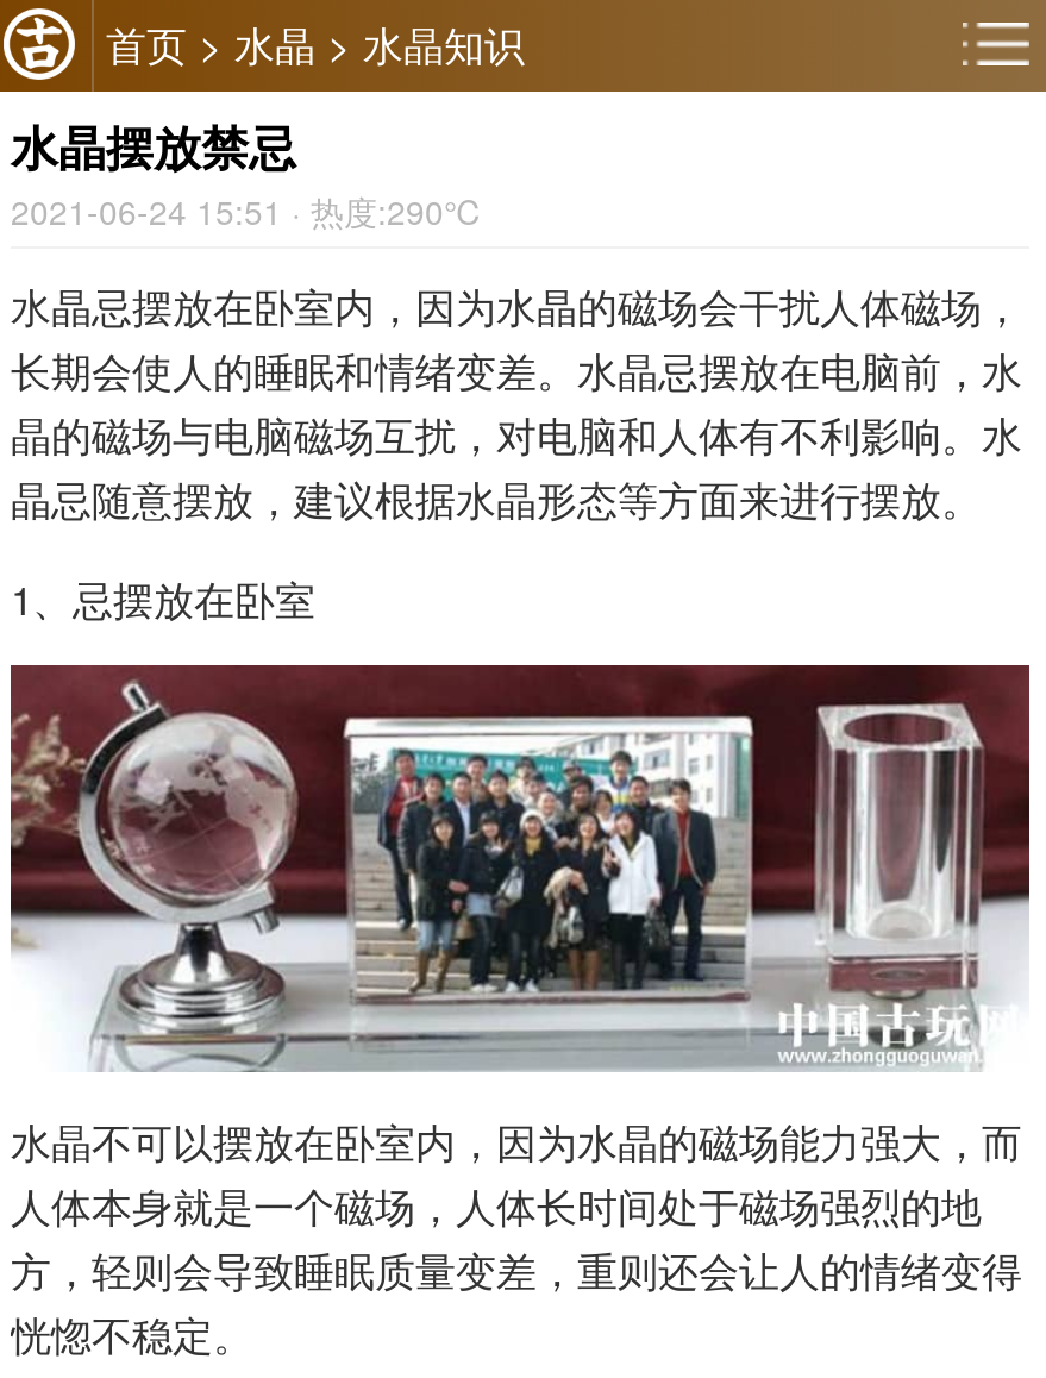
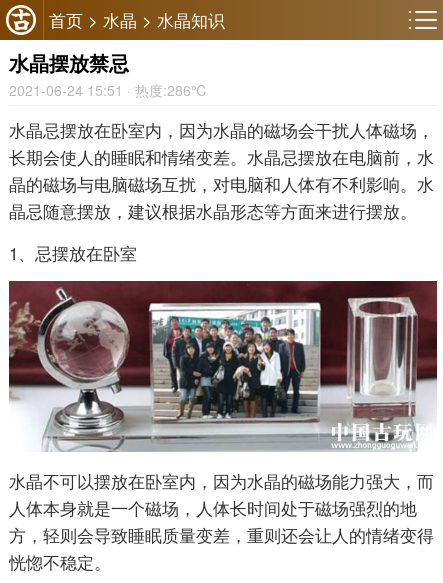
[11,187,484,234] 2021-06-24 15:51 · 热度:290℃ -> [9,80,208,100] 2021-06-24 15:51 · 热度:286℃

